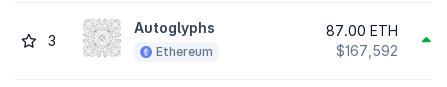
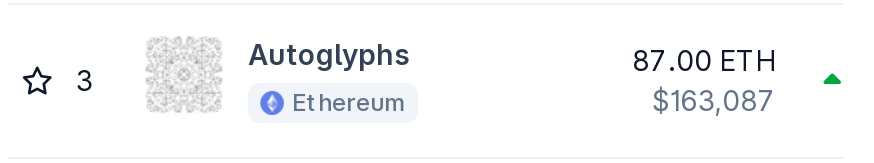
[336,42,398,59] $167,592 -> [652,82,776,116] $163,087

